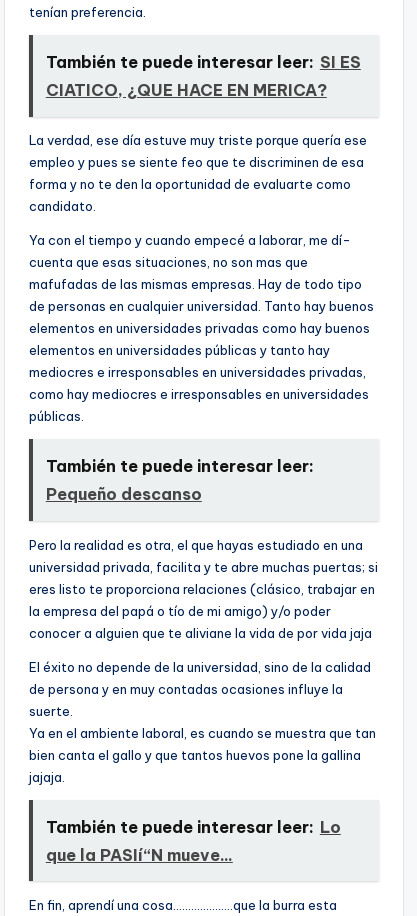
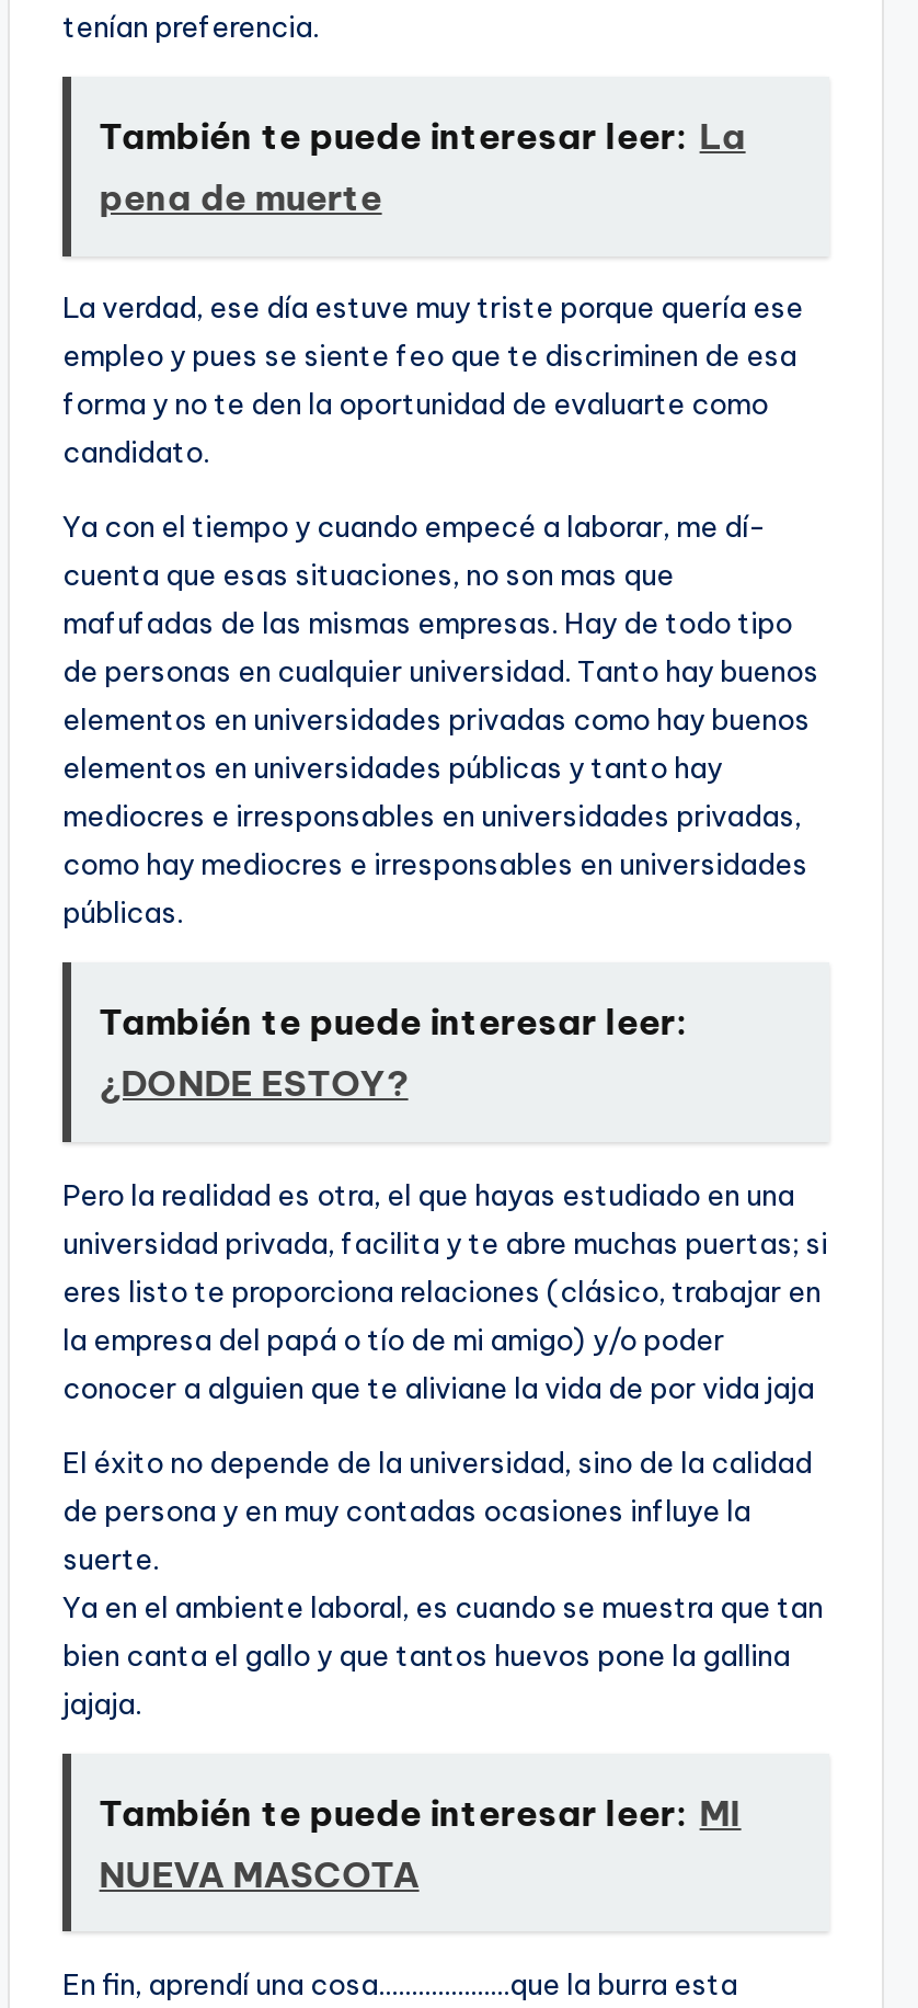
[46,52,361,100] También te puede interesar leer: SI ES | CIATICO, ¿QUE HACE EN MERICA? -> [99,114,746,219] También te puede interesar leer: La | pena de muerte
[46,484,202,504] Pequeño descanso -> [99,1061,408,1105] ¿DONDE ESTOY?
[46,817,341,865] También te puede interesar leer: Lo | que la PASIí“N mueve... -> [99,1790,741,1895] También te puede interesar leer: MI | NUEVA MASCOTA

